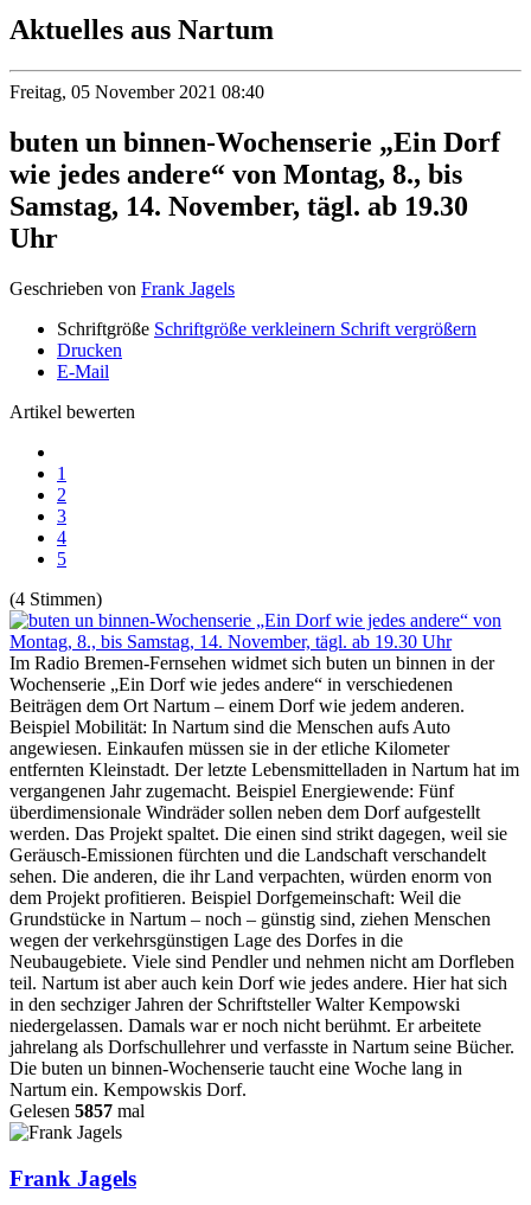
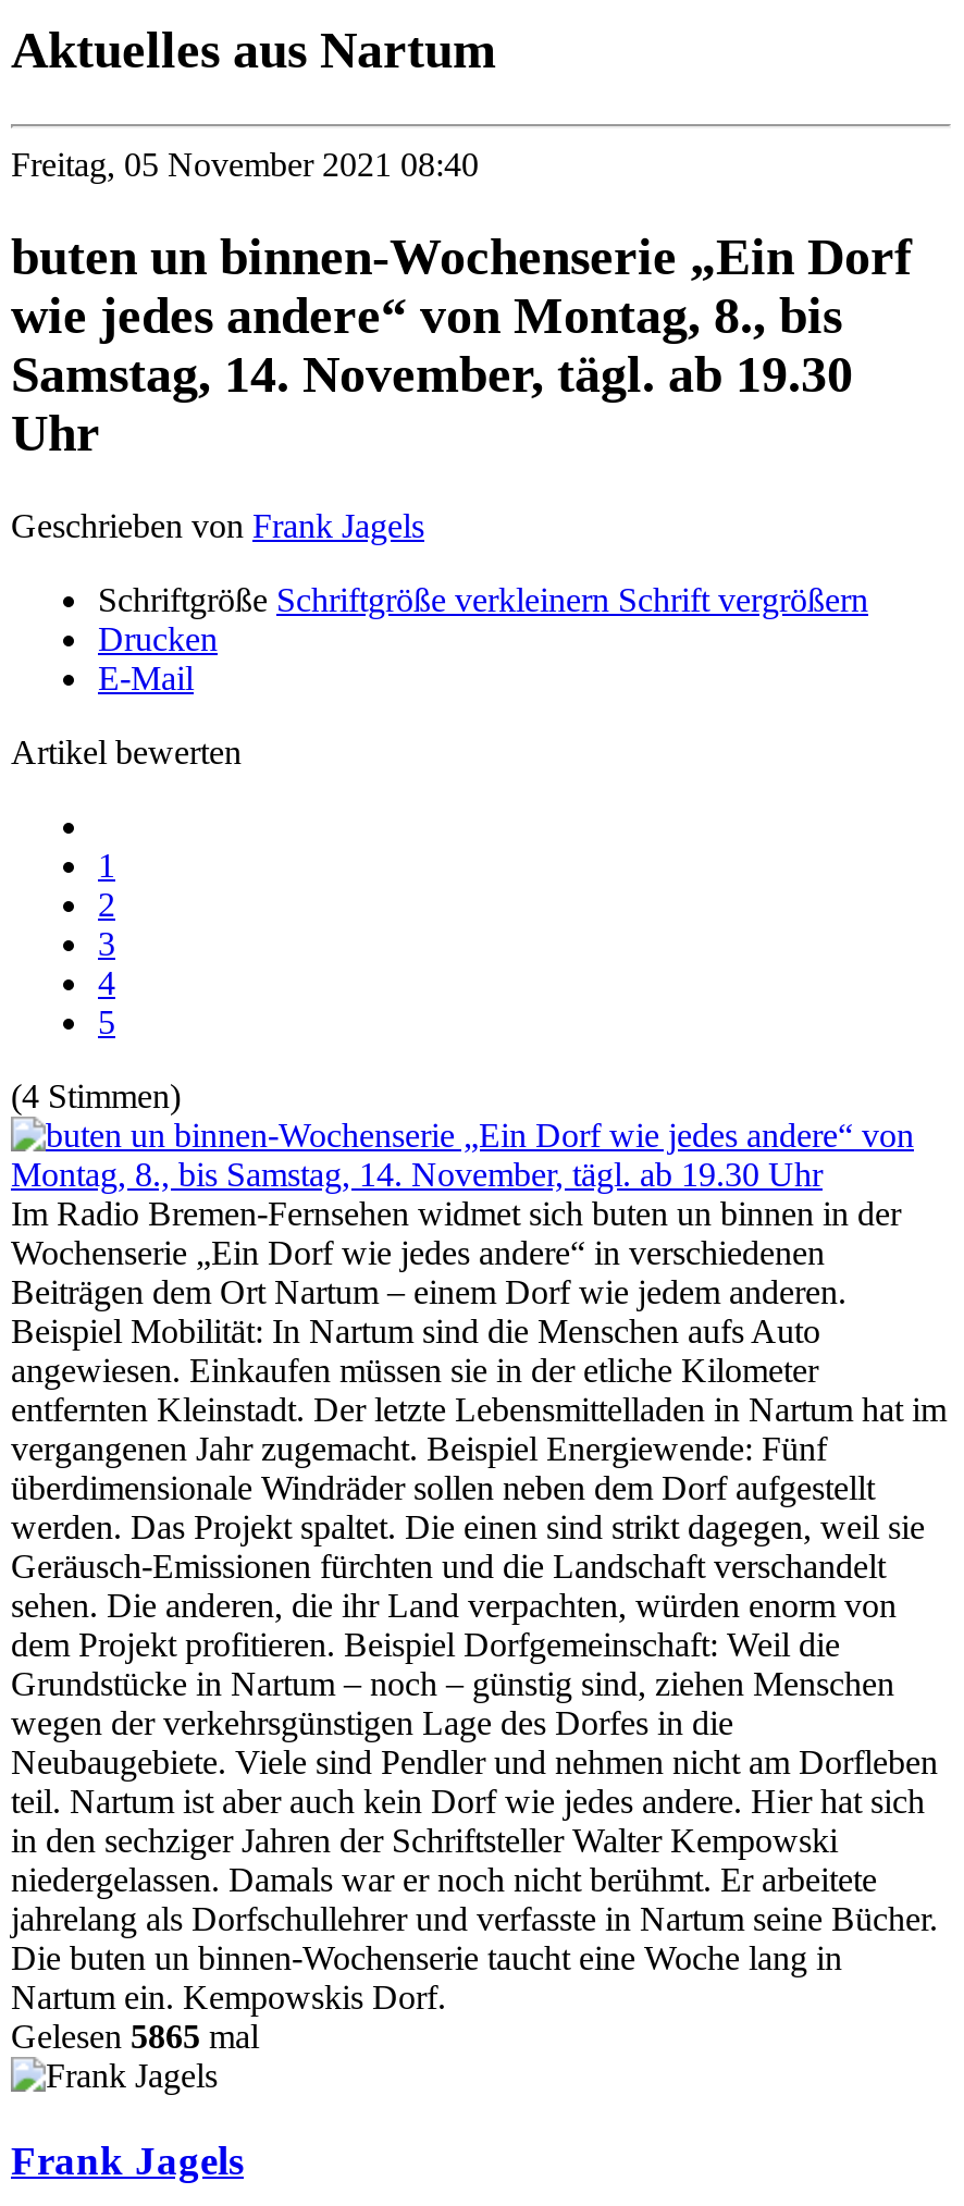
[9,1101,145,1121] Gelesen 5857 mal -> [11,2018,259,2055] Gelesen 5865 mal

